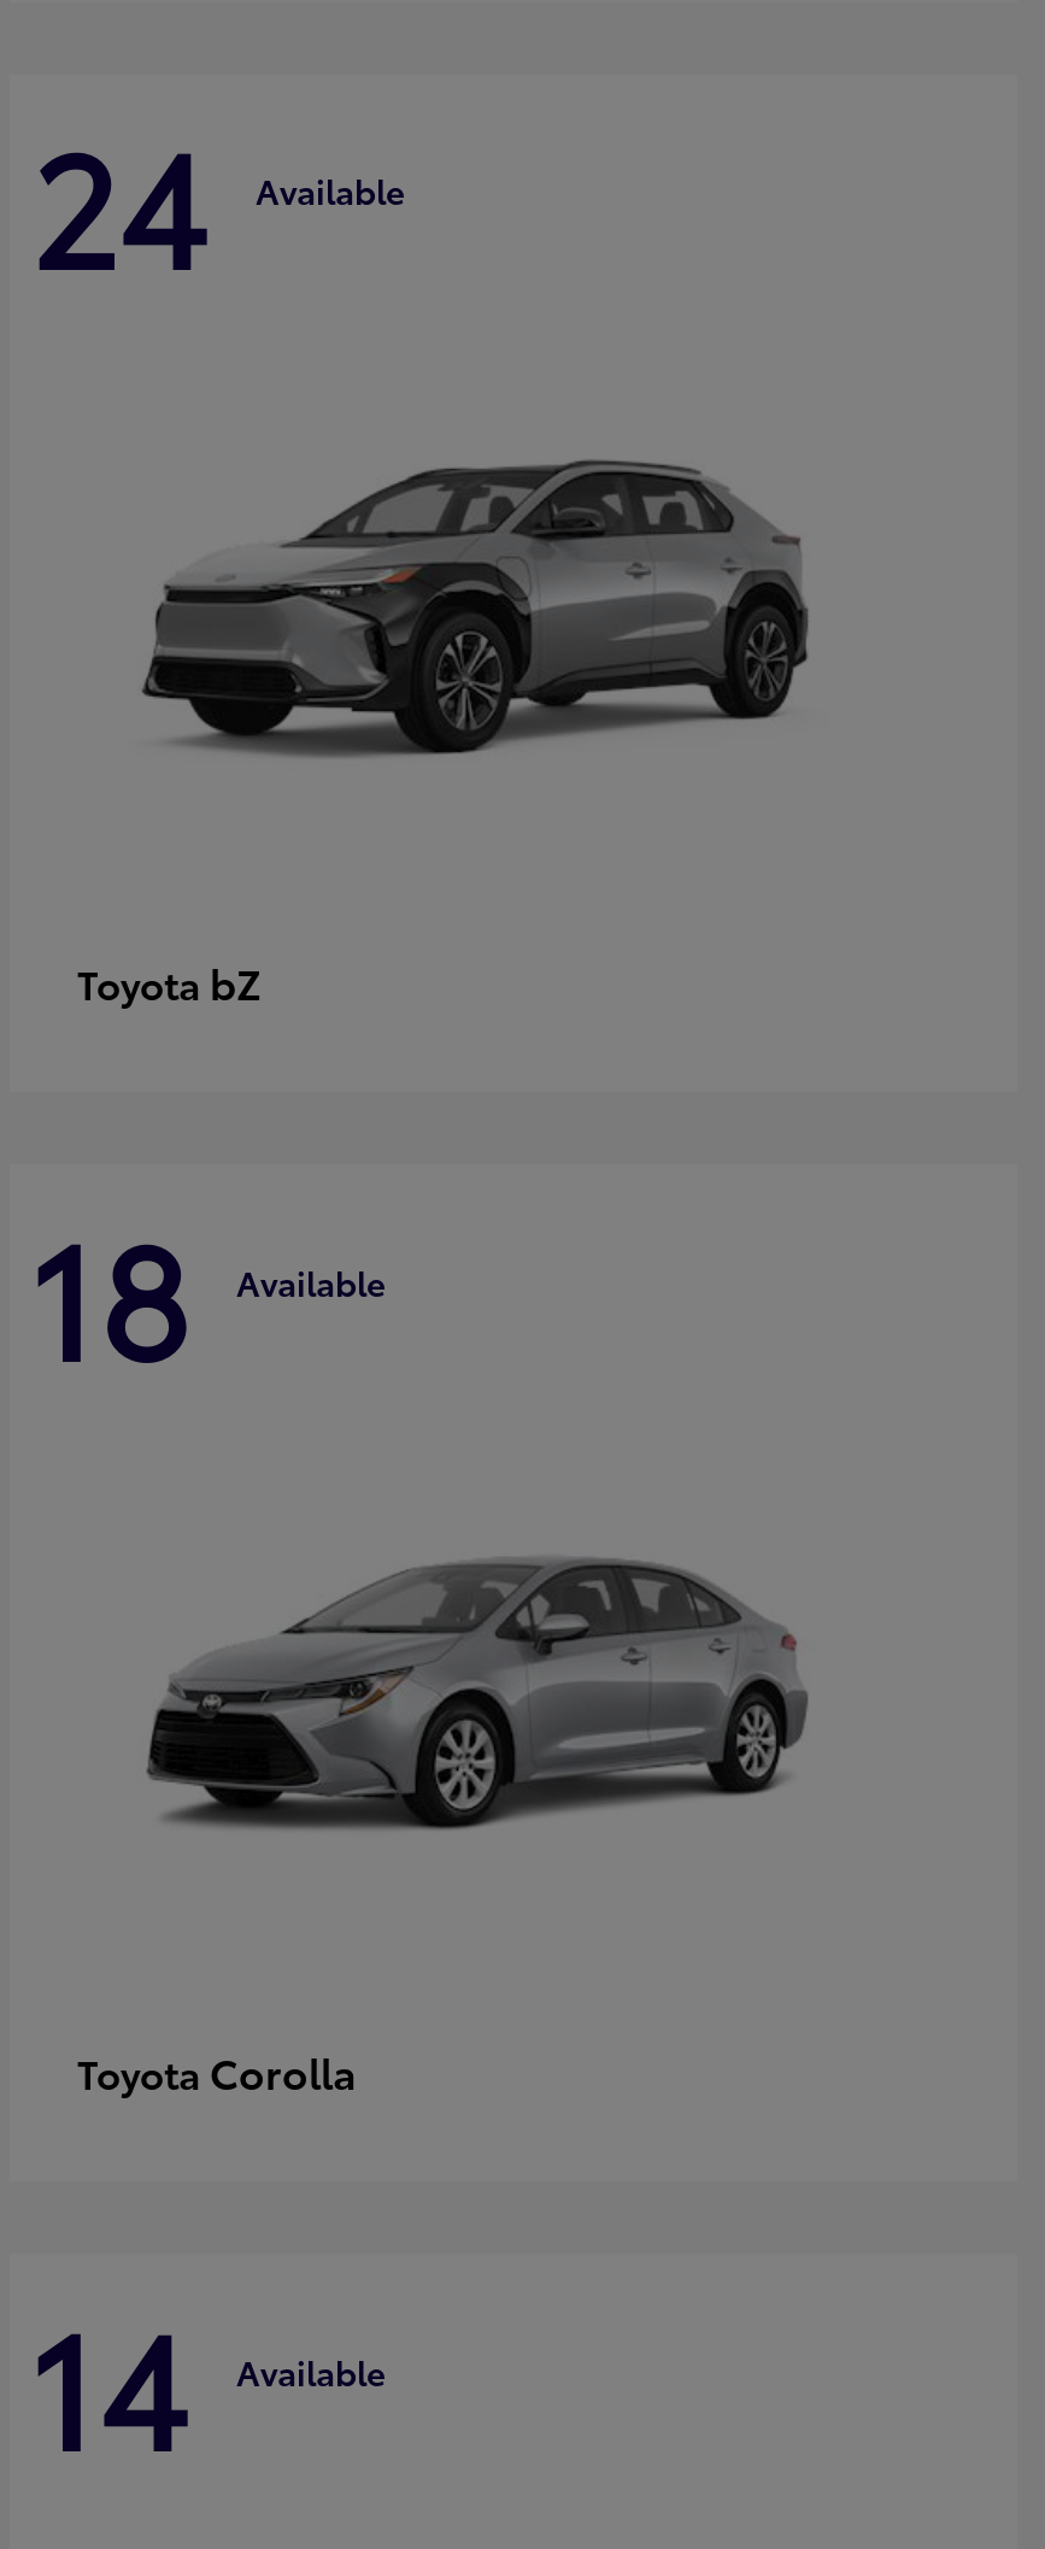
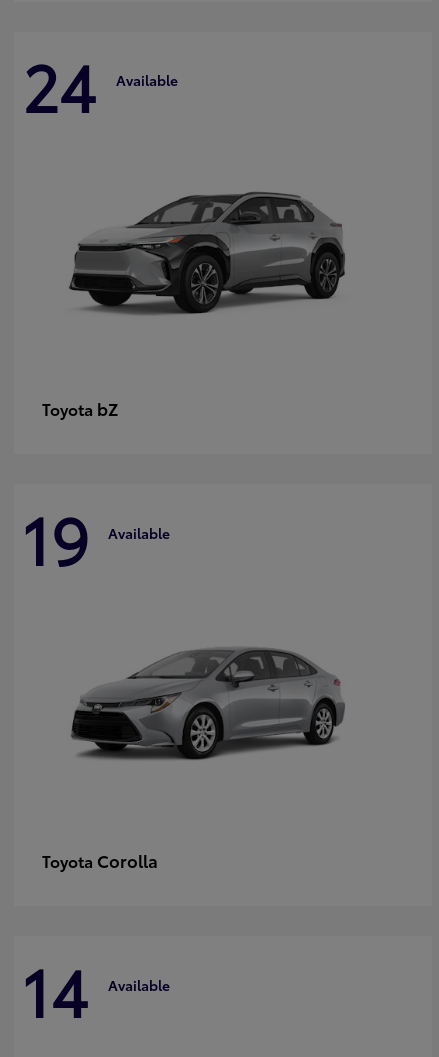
[29,1180,386,1402] 18 Available -> [22,491,170,583] 19 Available

